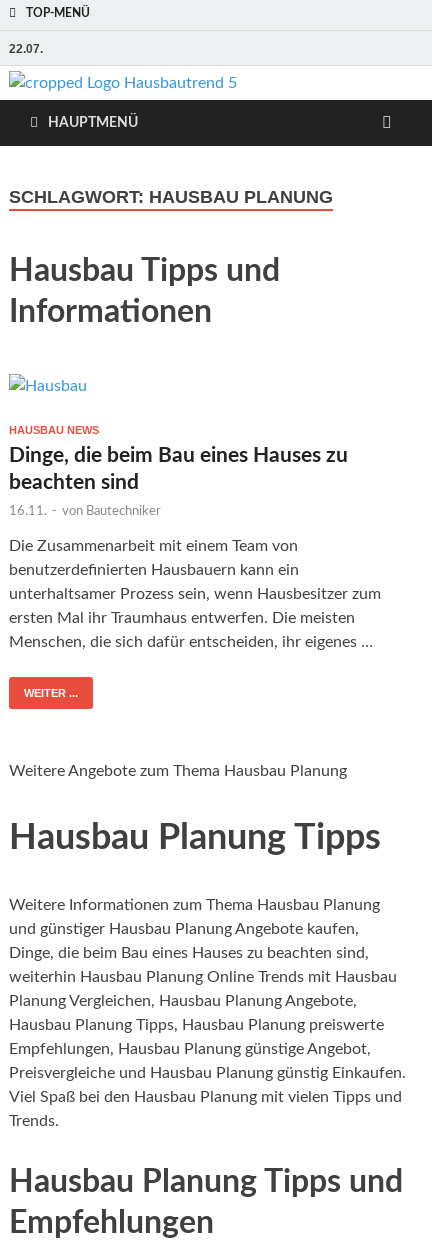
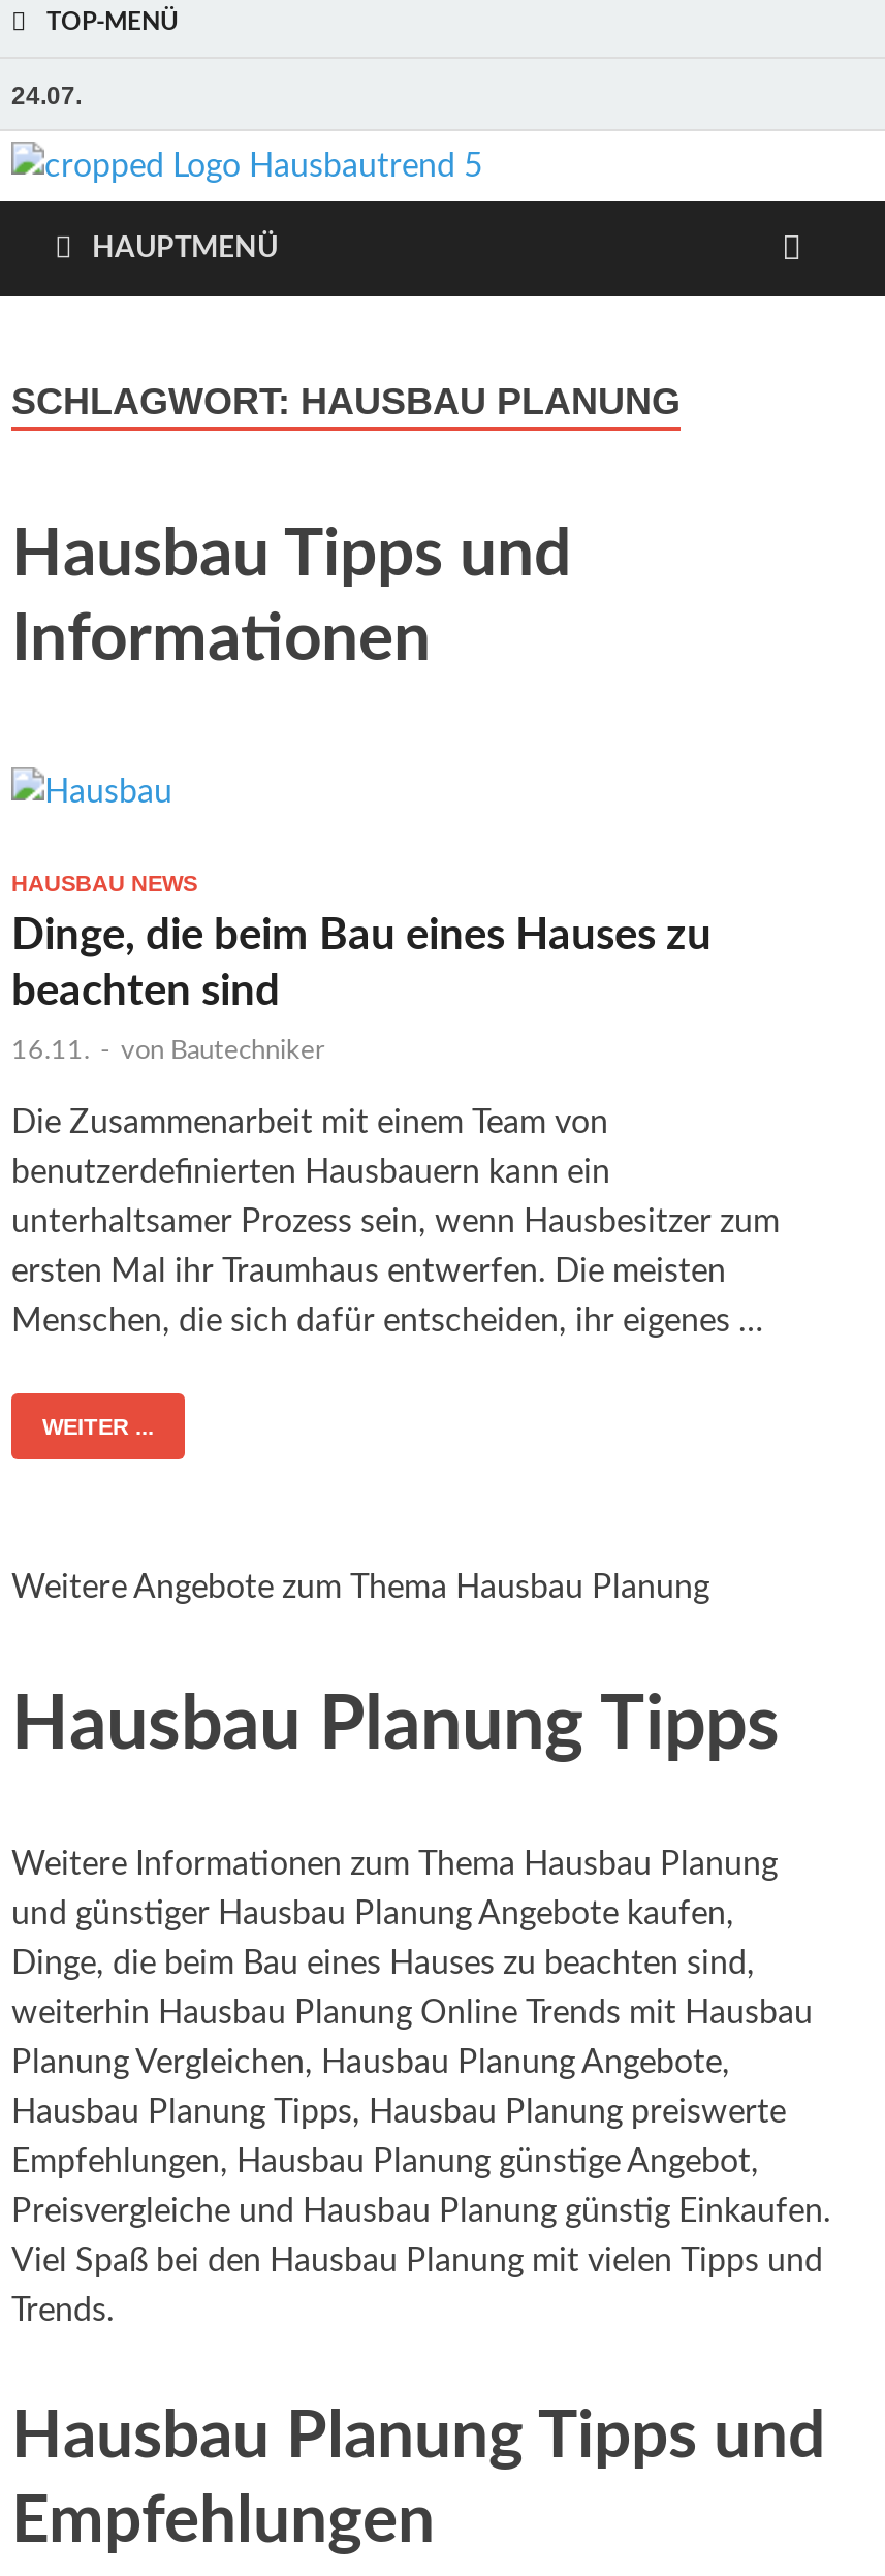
[9,41,43,55] 22.07. -> [11,81,82,109] 24.07.

